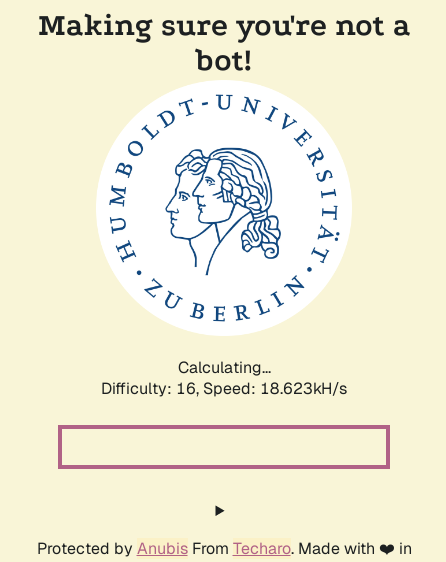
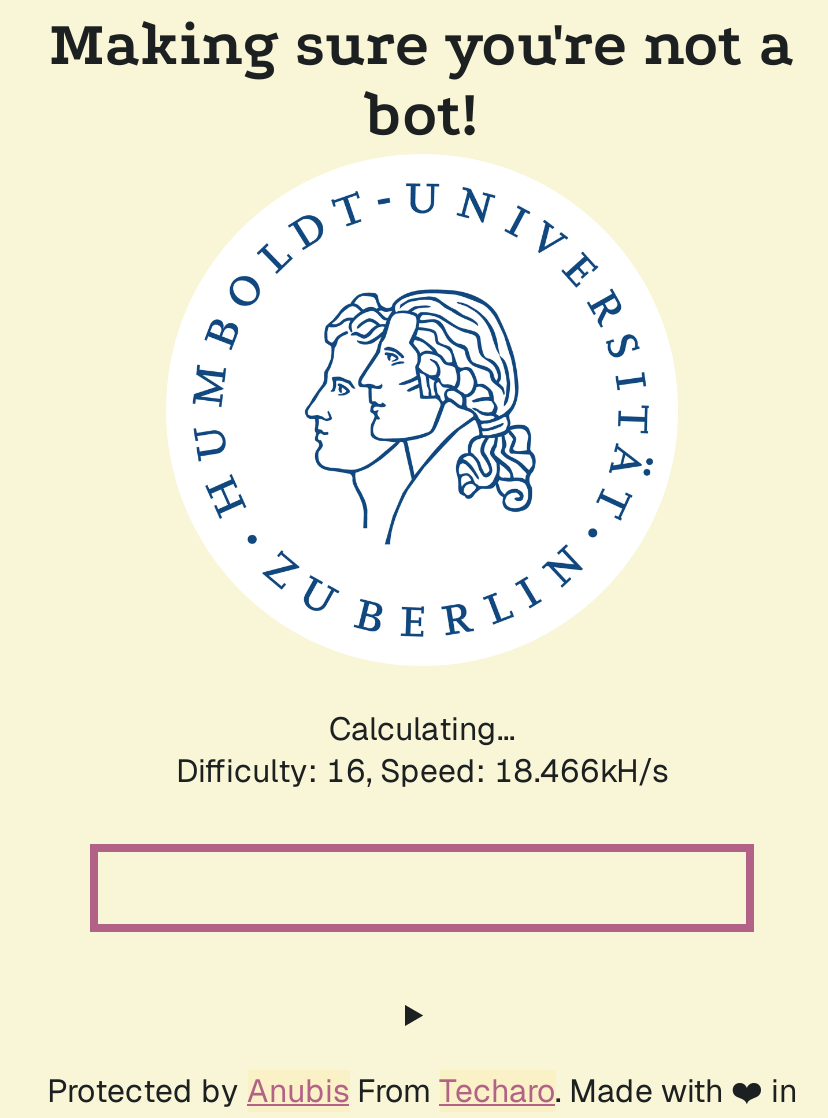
[101,378,347,399] Difficulty: 16, Speed: 18.623kH/s -> [176,750,668,792] Difficulty: 16, Speed: 18.466kH/s

